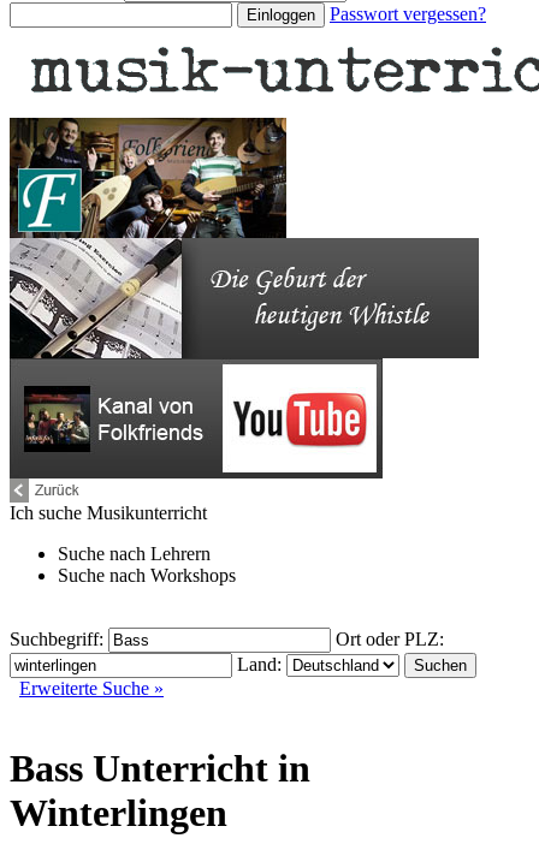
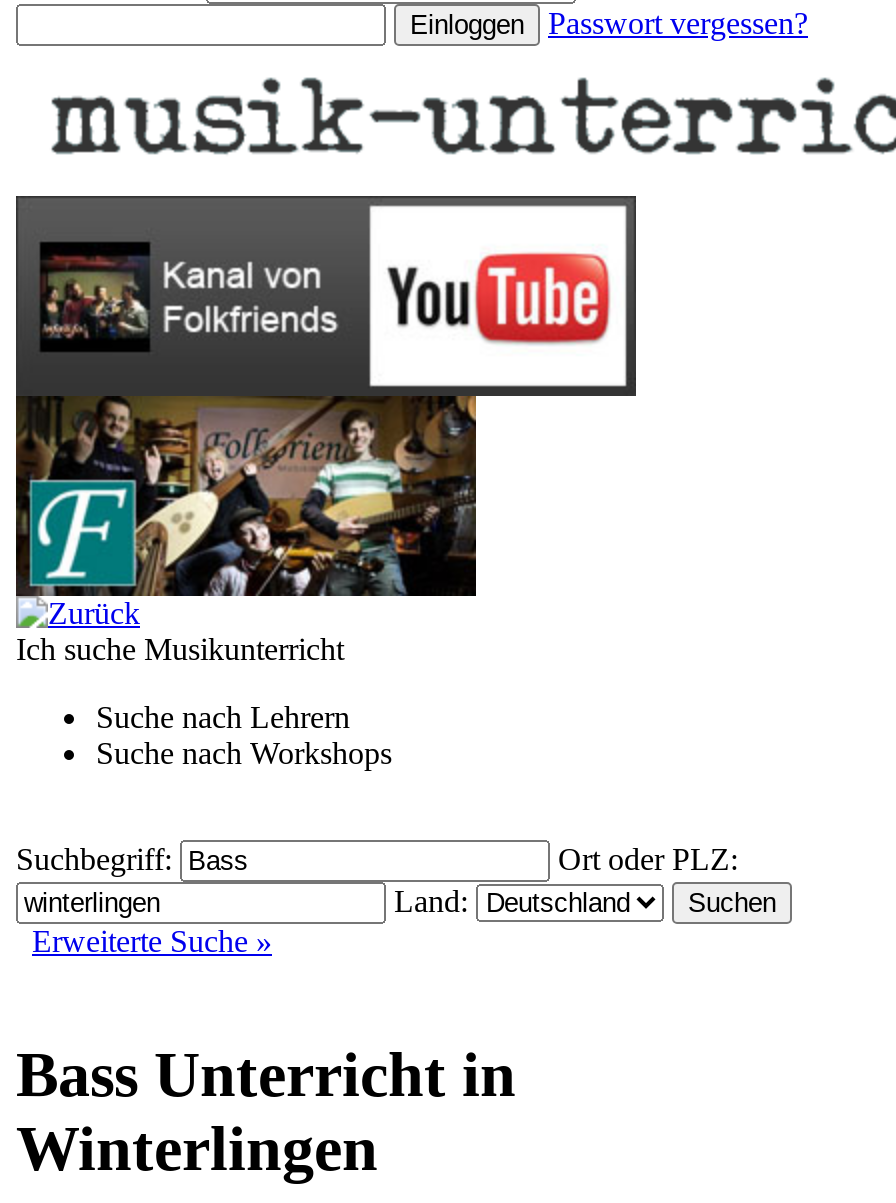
[10,118,480,500] [image] -> [16,194,638,628] [image]

